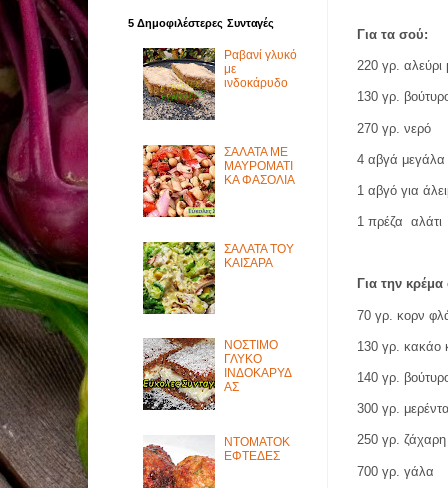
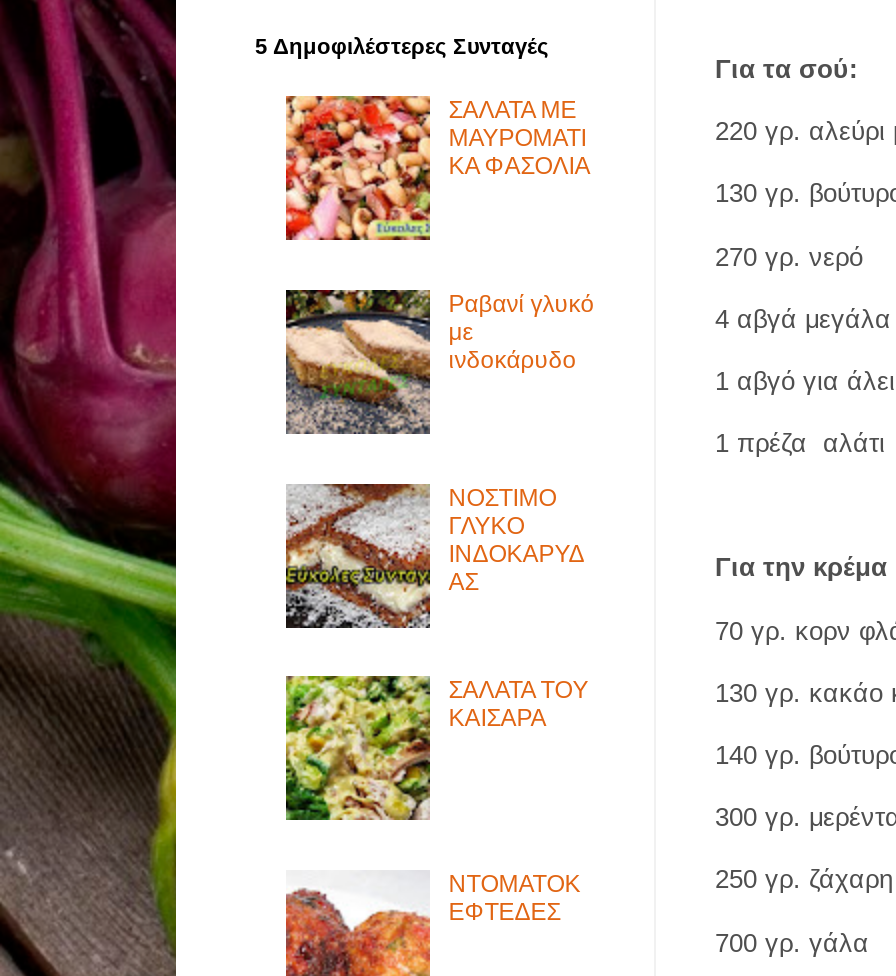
moved [141,46,297,122] -> [282,286,595,438]: [image] | Ραβανί γλυκό | με | ινδοκάρυδο
moved [142,144,295,217] -> [284,94,591,240]: [image] | ΣΑΛΑΤΑ ΜΕ | ΜΑΥΡΟΜΑΤΙ | ΚΑ ΦΑΣΟΛΙΑ
moved [143,241,294,314] -> [284,674,589,822]: [image] | ΣΑΛΑΤΑ ΤΟΥ | ΚΑΙΣΑΡΑ
moved [141,337,292,413] -> [282,480,585,632]: [image] | ΝΟΣΤΙΜΟ | ΓΛΥΚΟ | ΙΝΔΟΚΑΡΥΔ | ΑΣ

